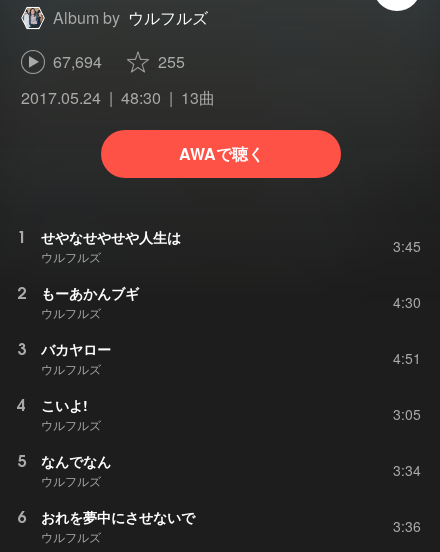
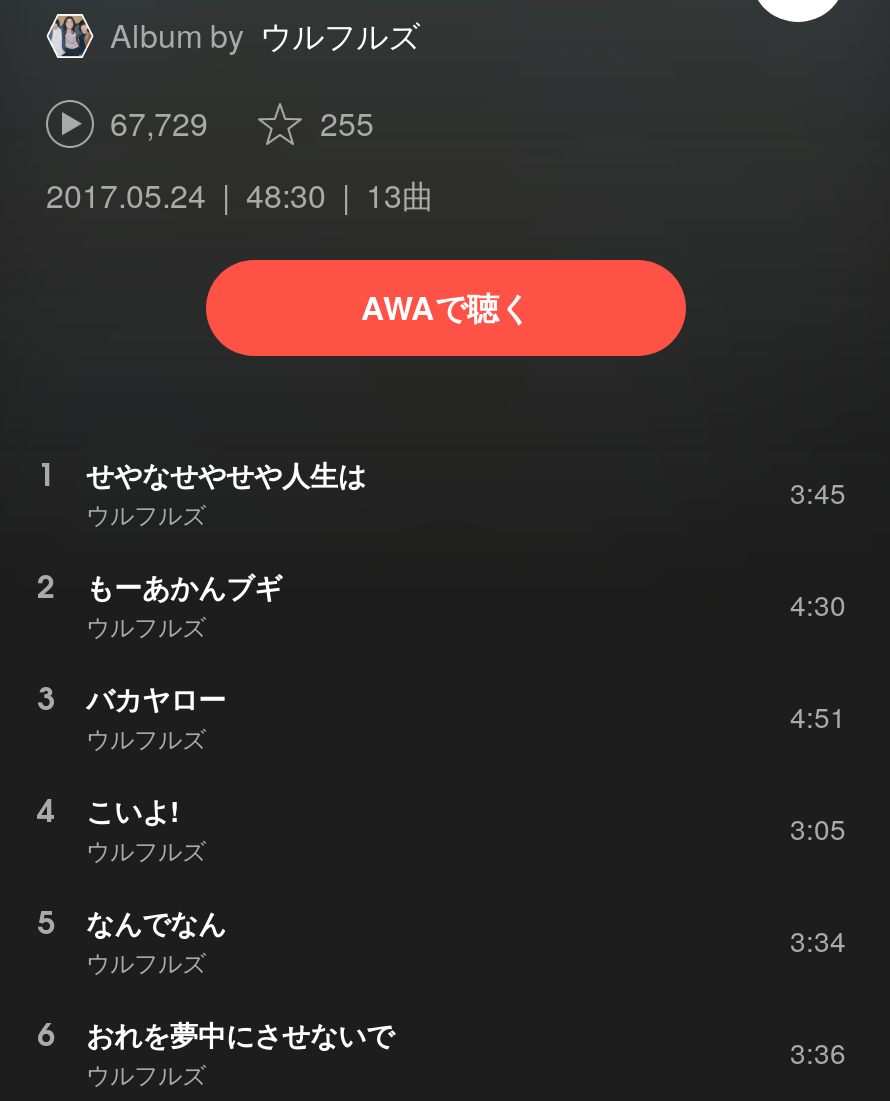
[53,50,102,73] 67,694 -> [110,100,208,146] 67,729

